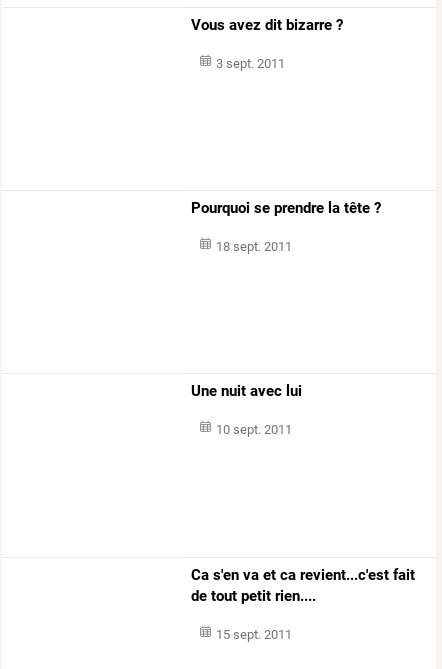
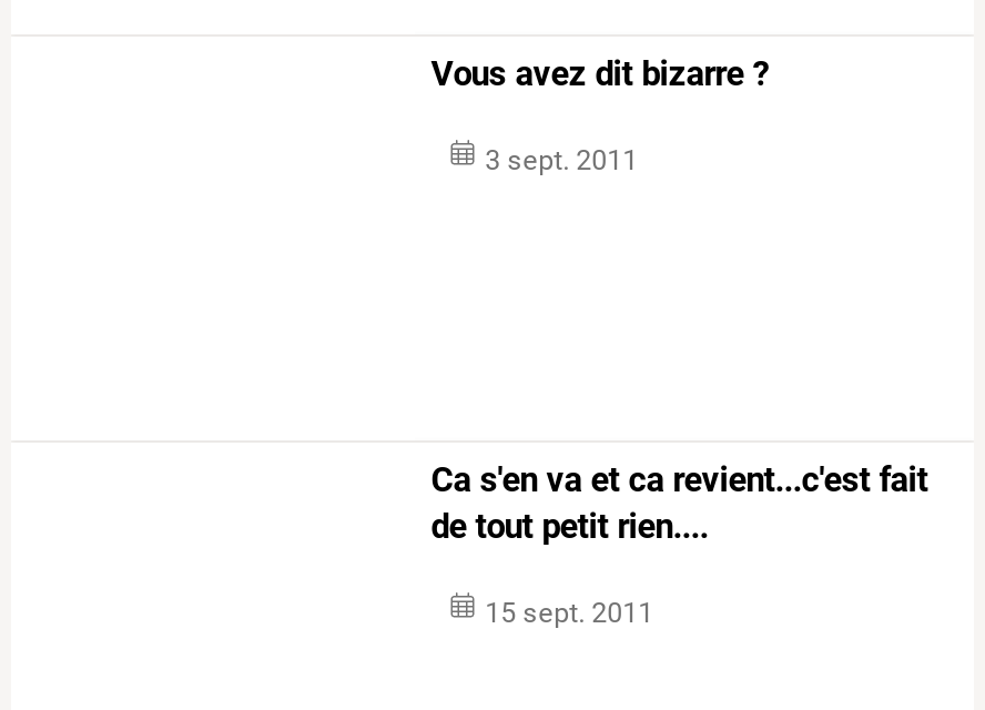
[191,199,381,254] Pourquoi se prendre la tête ? | 18 sept. 2011 -> none
[191,382,302,437] Une nuit avec lui | 10 sept. 2011 -> none

